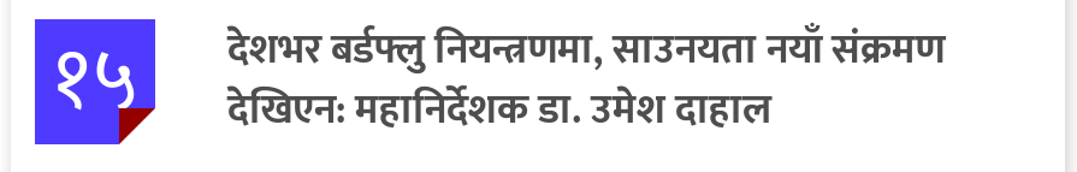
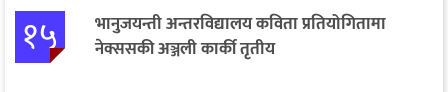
[227,18,945,145] देशभर बर्डफ्लु नियन्त्रणमा, साउनयता नयाँ संक्रमण | देखिएन: महानिर्देशक डा. उमेश दाहाल -> [95,10,386,63] भानुजयन्ती अन्तरविद्यालय कविता प्रतियोगितामा | नेक्ससकी अञ्जली कार्की तृतीय

